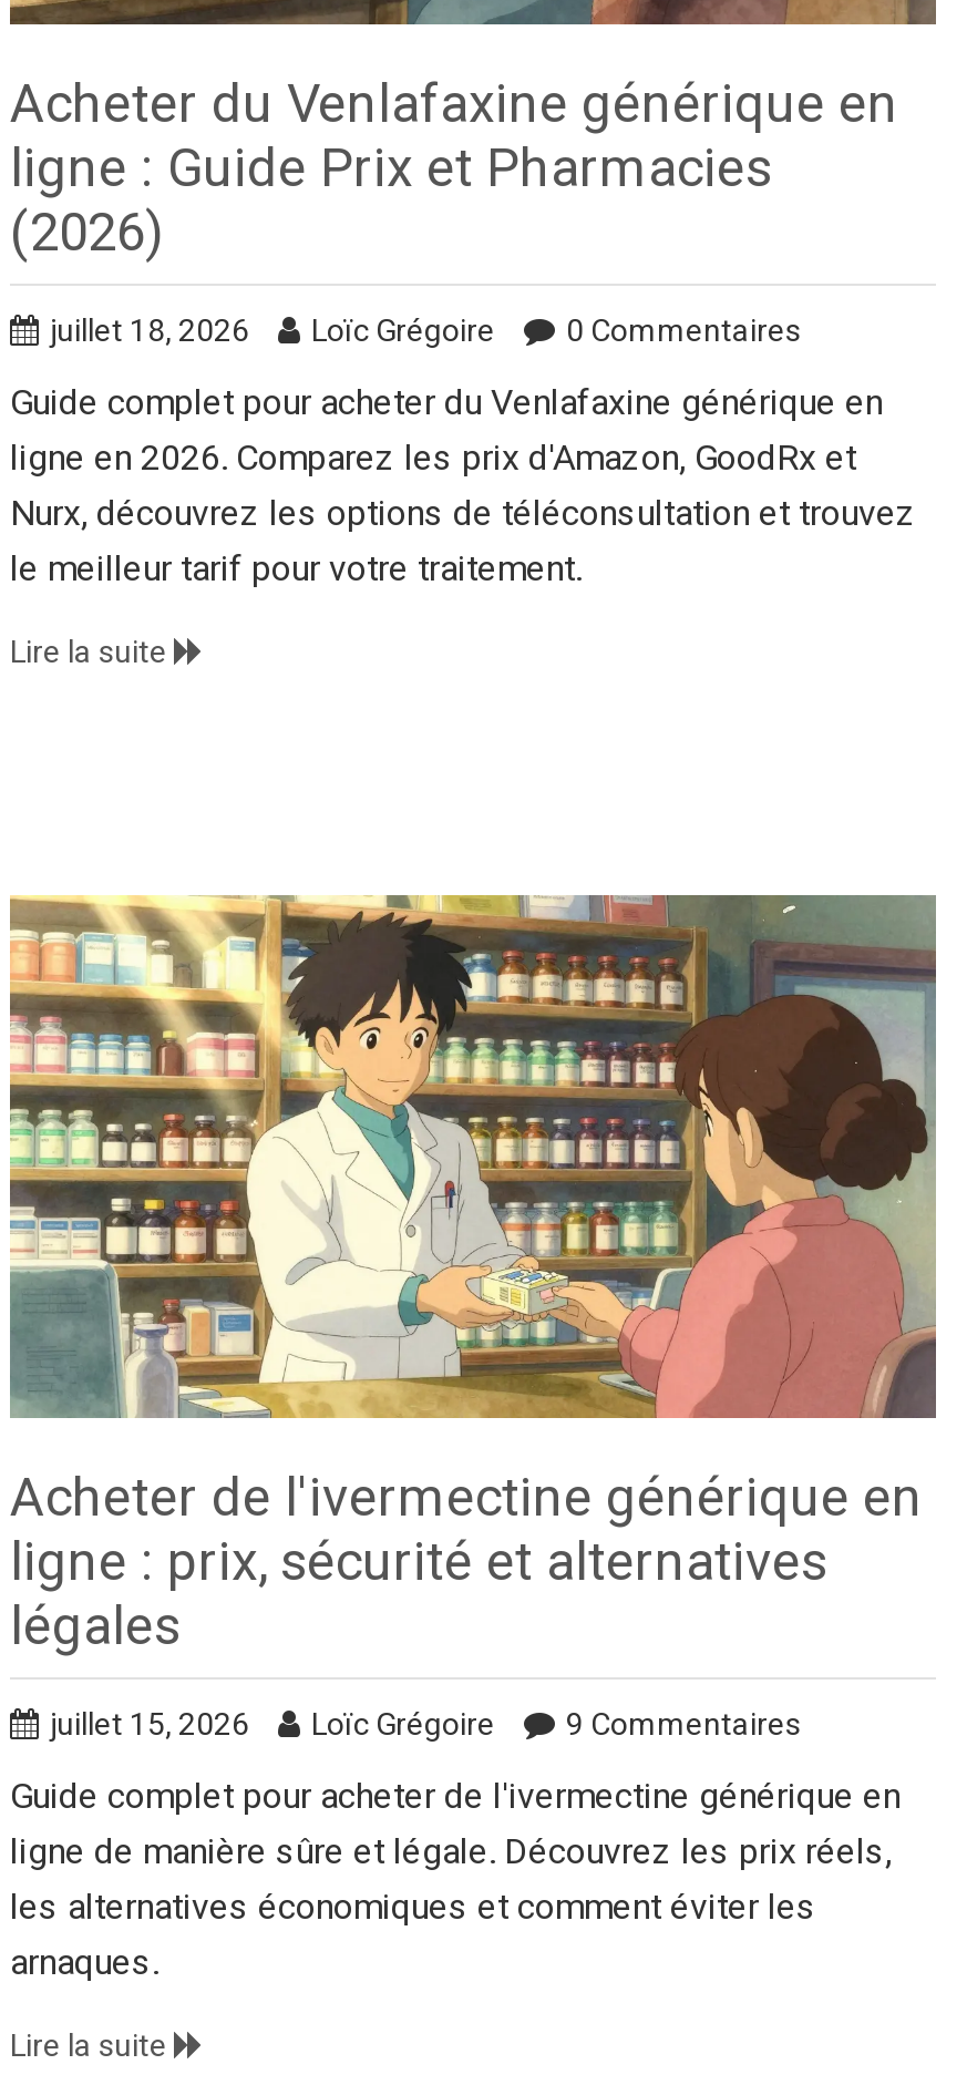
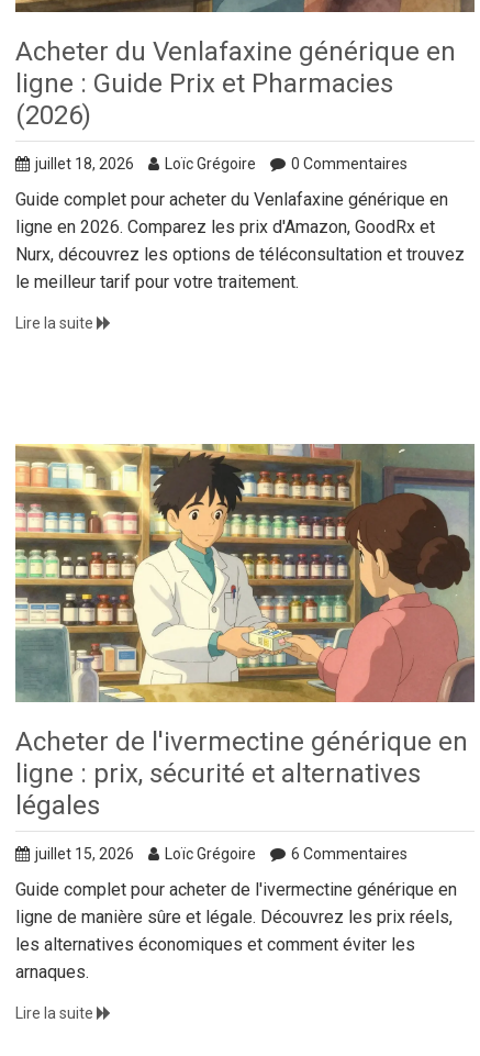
[566,1705,801,1740] 9 Commentaires -> [291,845,408,863] 6 Commentaires

